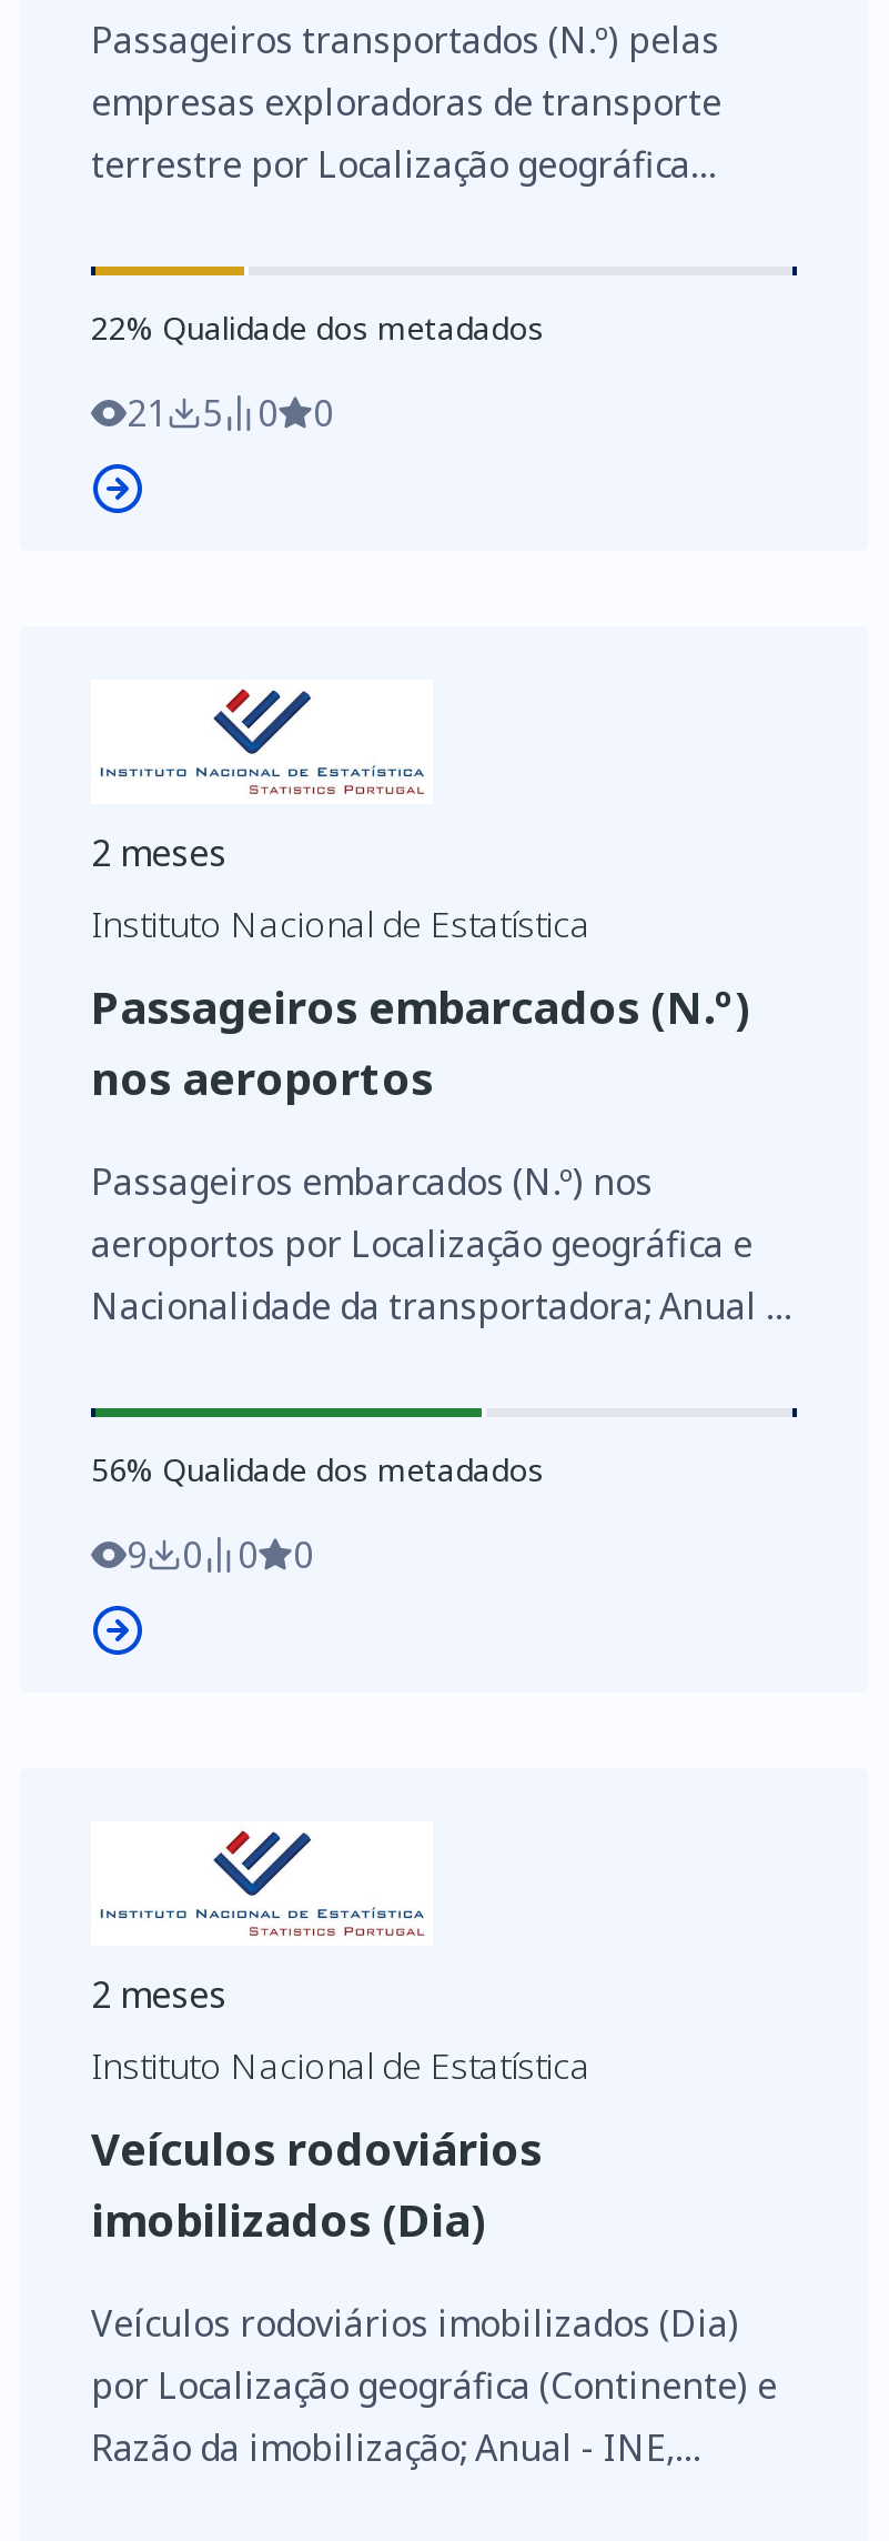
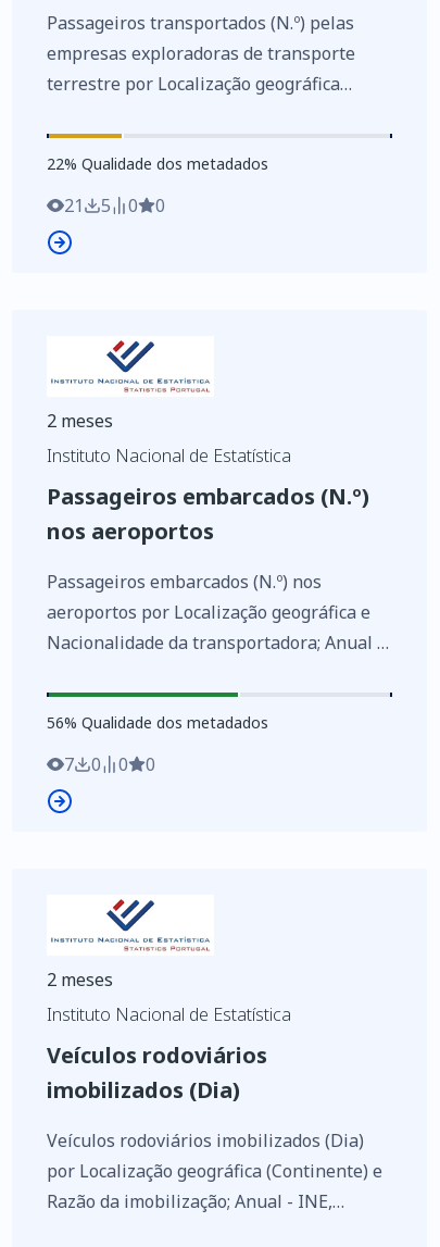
[127,1530,313,1579] 9 0 0 0 -> [64,752,155,776] 7 0 0 0

